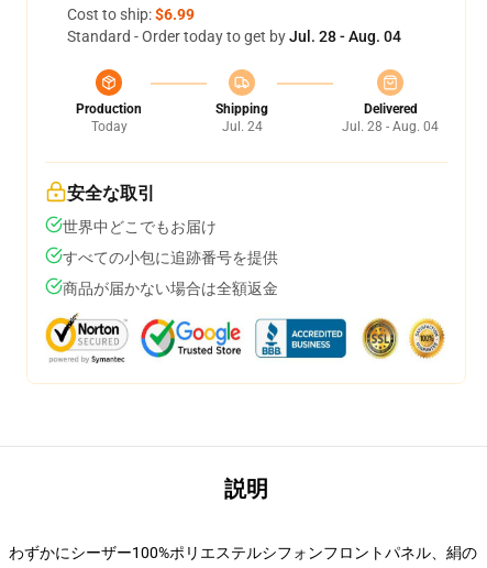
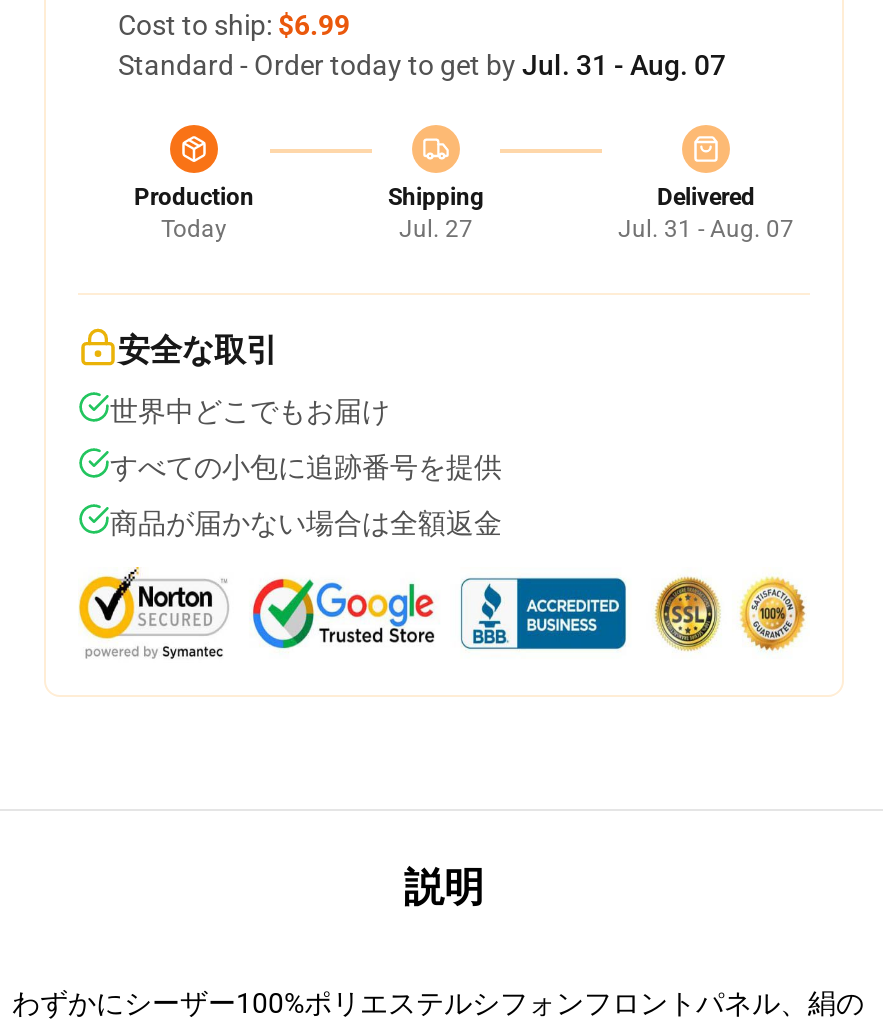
[67,28,401,45] Standard - Order today to get by Jul. 28 - Aug. 04 -> [118,49,726,81] Standard - Order today to get by Jul. 31 - Aug. 07
[222,119,262,134] Jul. 24 -> [399,215,473,243] Jul. 27
[342,119,439,134] Jul. 28 - Aug. 04 -> [618,215,794,243] Jul. 31 - Aug. 07

